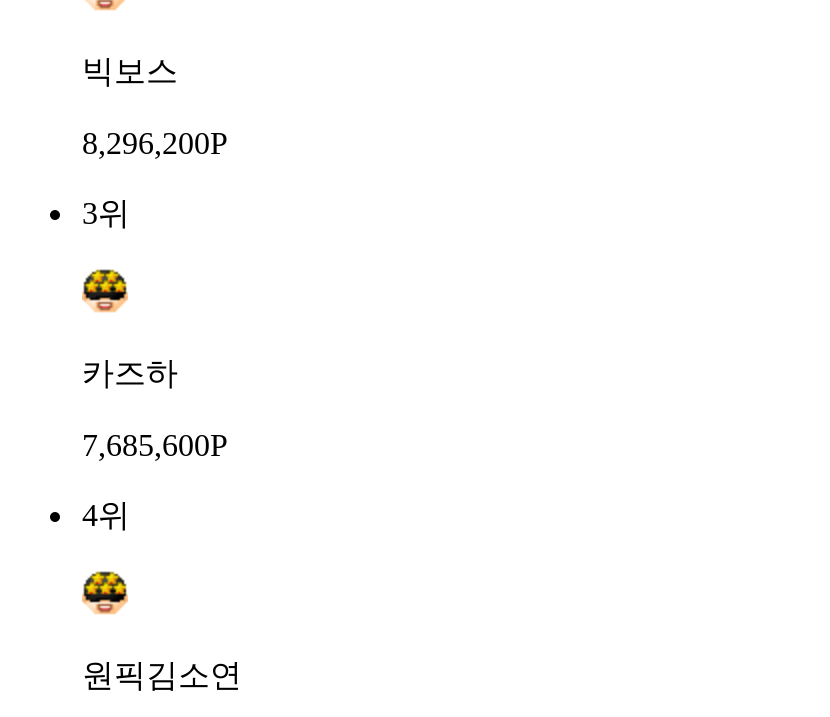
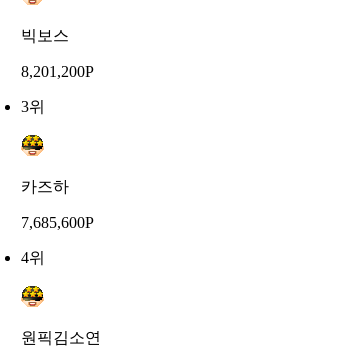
[82,127,228,161] 8,296,200P -> [21,63,94,80] 8,201,200P

